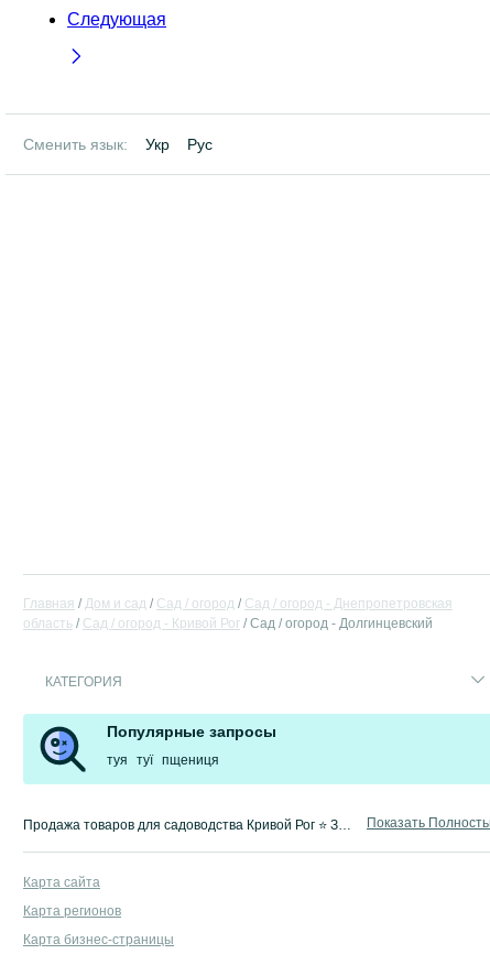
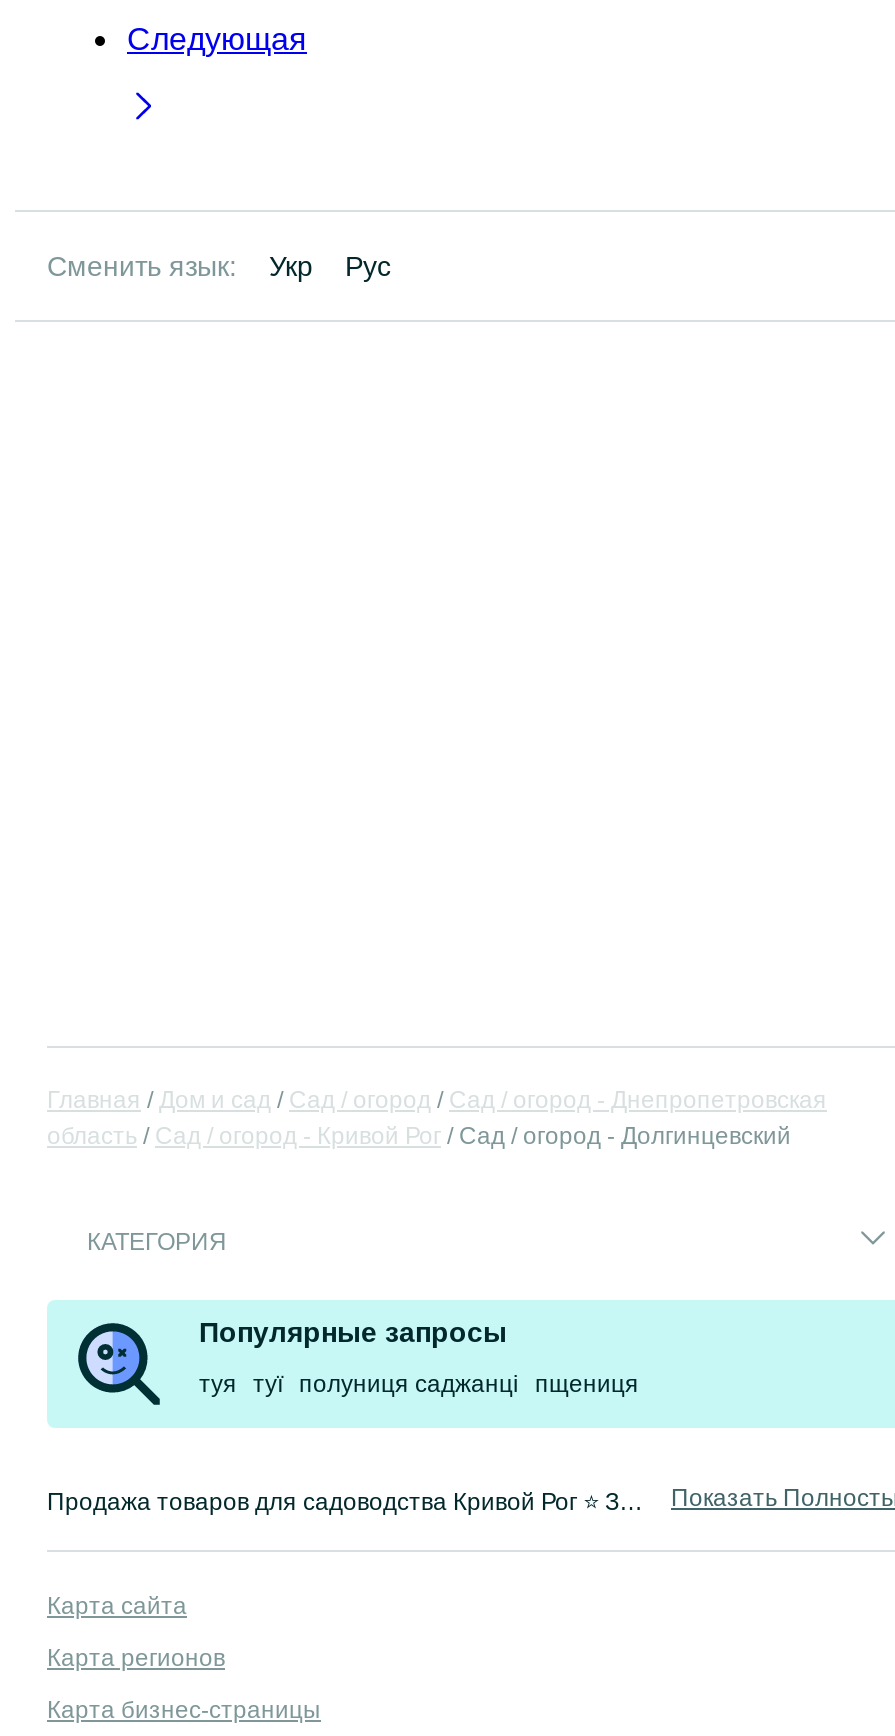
[107,753,219,768] туя туї пщениця -> [199,1371,639,1399] туя туї полуниця саджанці пщениця

